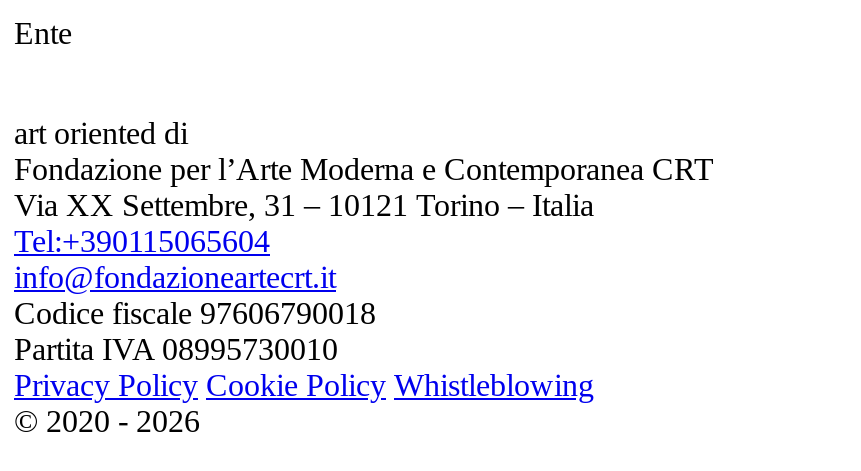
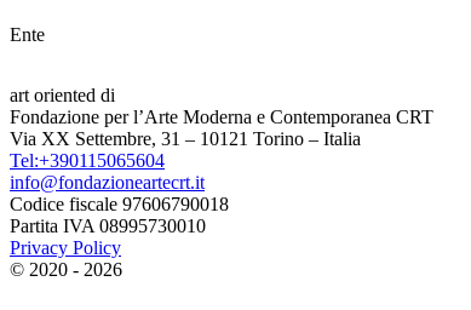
[14,368,594,402] Privacy Policy Cookie Policy Whistleblowing -> [10,237,121,258] Privacy Policy

